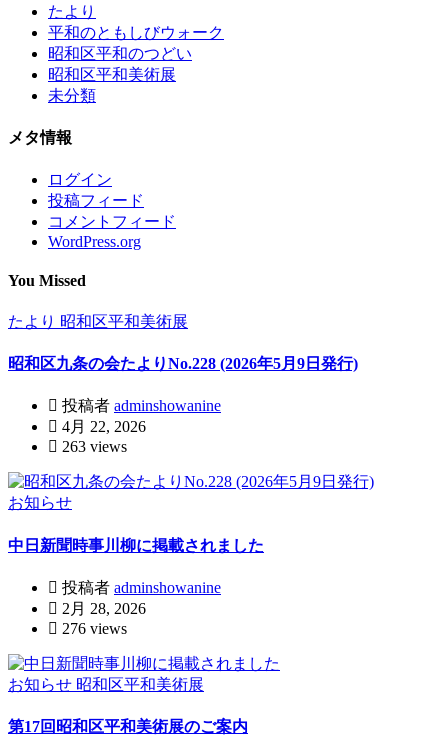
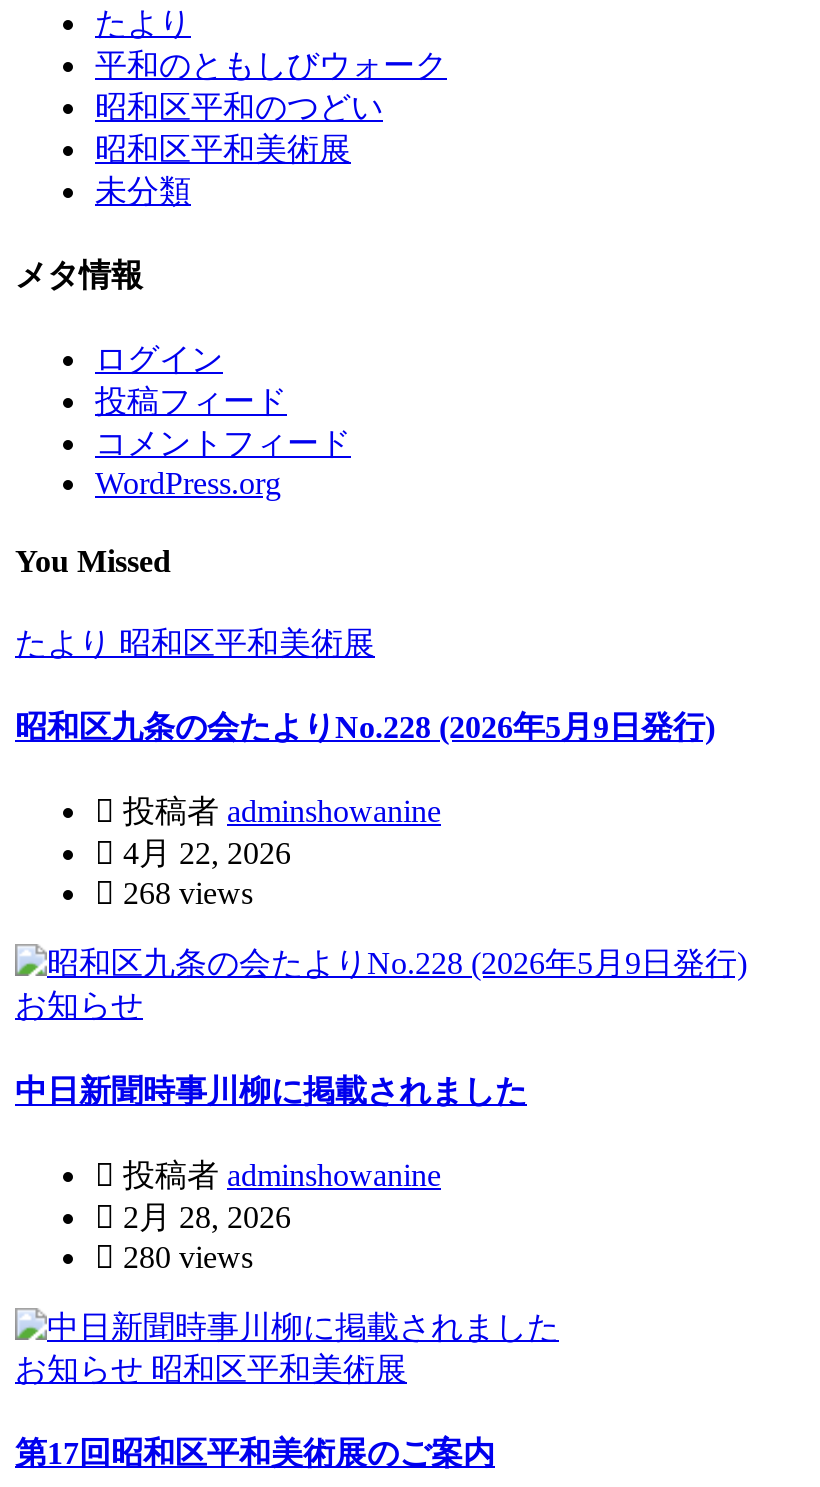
[58,438,127,455] 263 views -> [115,876,253,910] 268 views
[58,620,127,637] 276 views -> [115,1240,253,1274] 280 views

